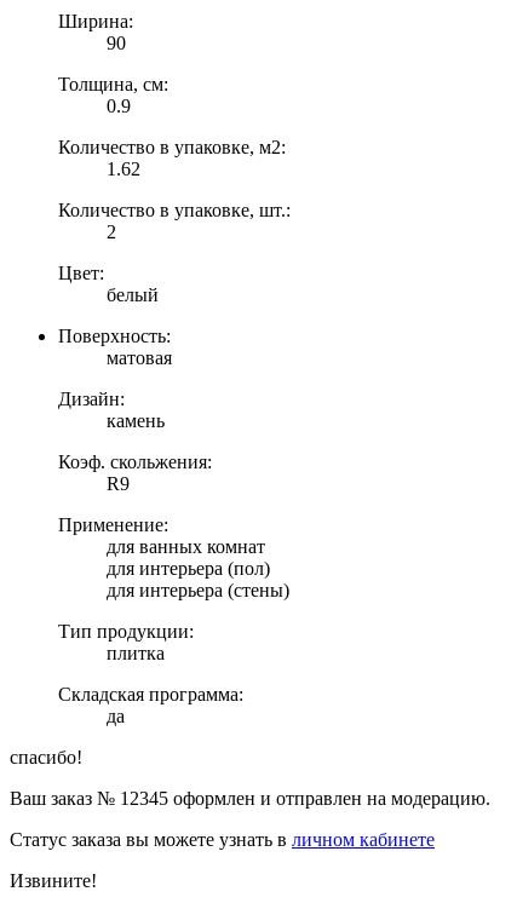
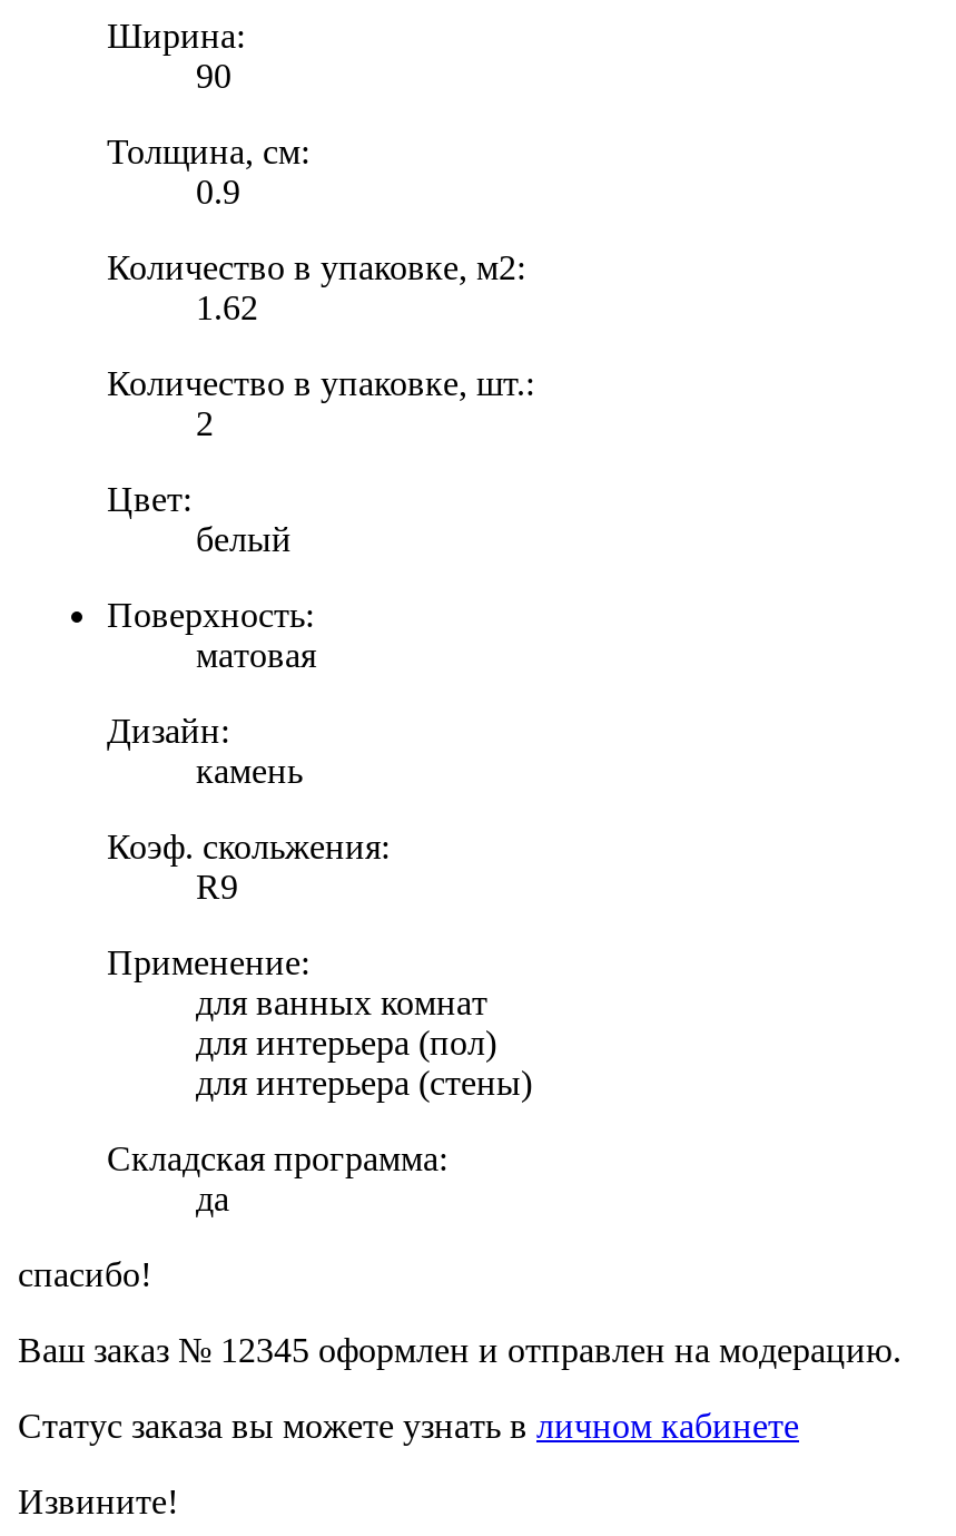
[58,621,194,663] Тип продукции: | плитка -> none

